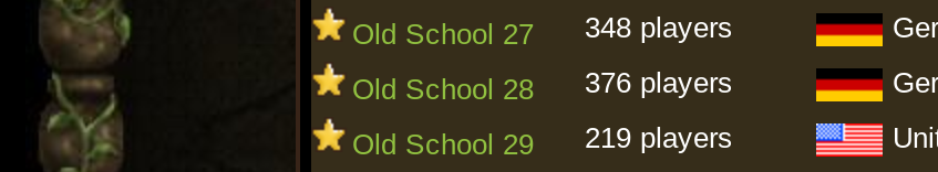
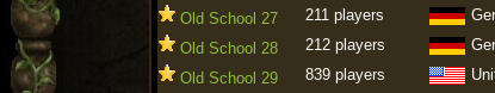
[352,11,733,51] Old School 27 348 players -> [180,6,383,27] Old School 27 211 players
[352,66,733,106] Old School 28 376 players -> [180,36,385,57] Old School 28 212 players
[352,121,733,161] Old School 29 219 players -> [180,66,385,87] Old School 29 839 players

